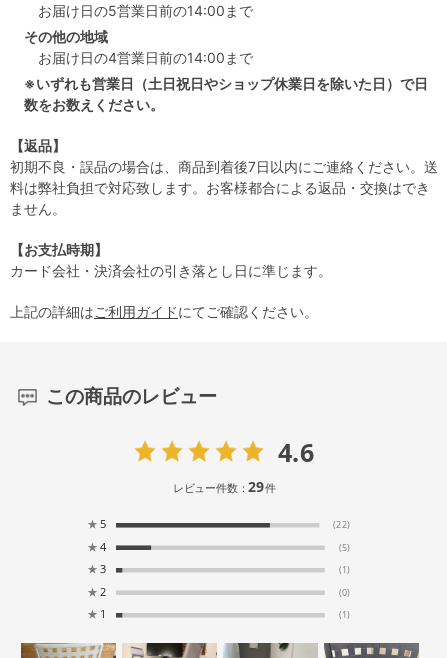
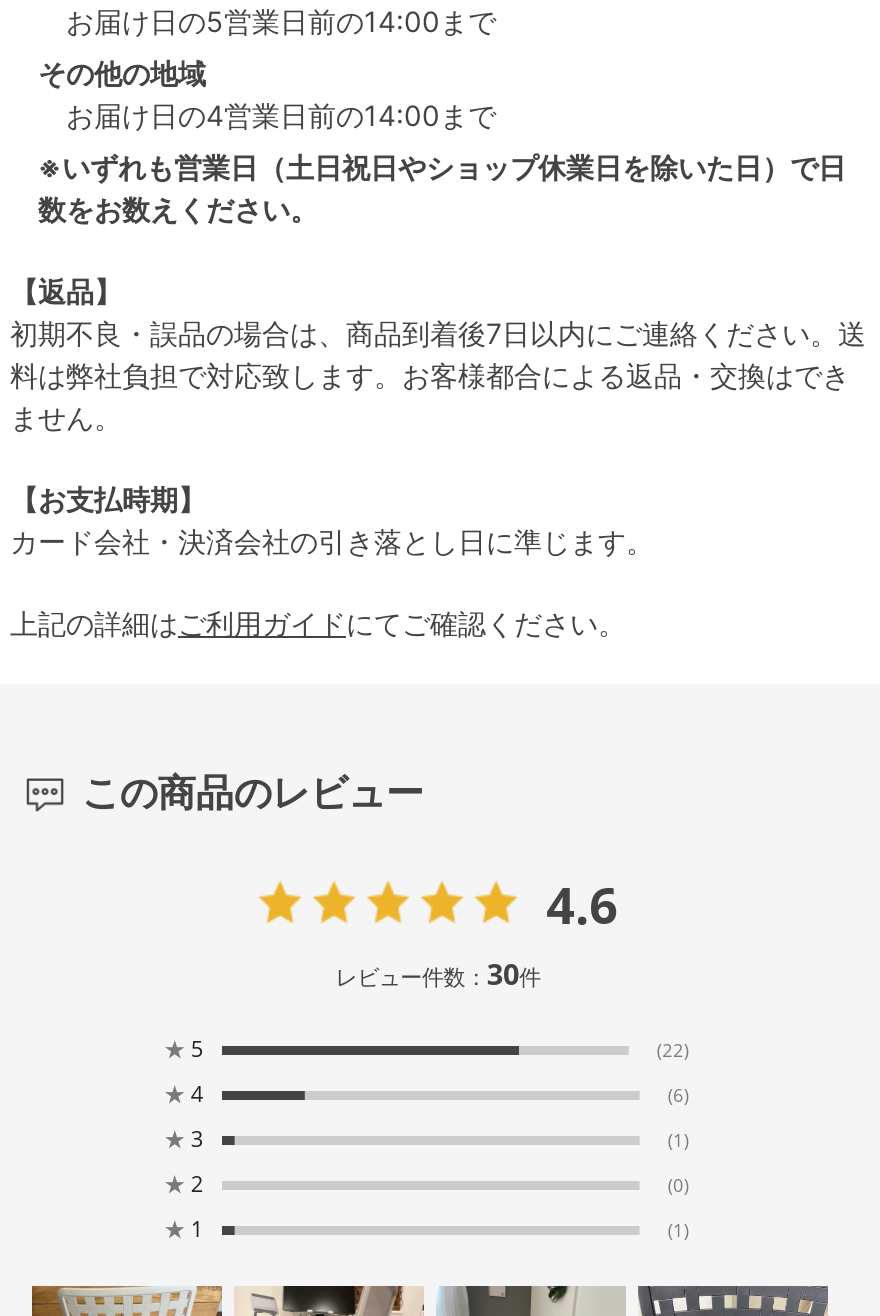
[173,477,275,497] レビュー件数：29件 -> [335,954,541,994] レビュー件数：30件
[339,541,349,553] (5) -> [667,1082,689,1107] (6)

